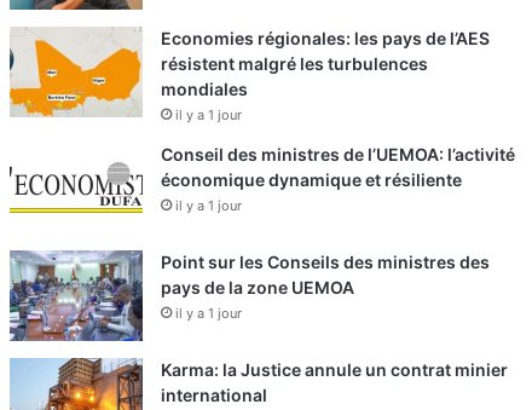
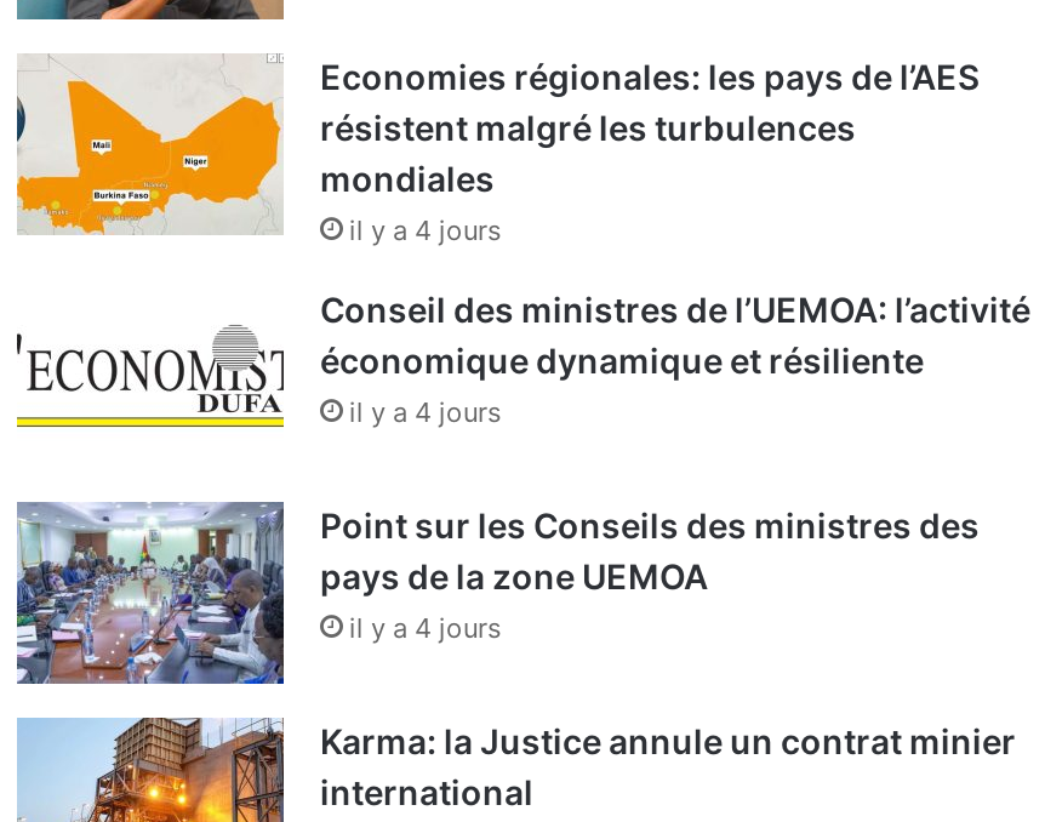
[175,107,242,123] il y a 1 jour -> [349,214,502,248] il y a 4 jours
[175,197,242,214] il y a 1 jour -> [349,395,502,429] il y a 4 jours
[175,305,242,322] il y a 1 jour -> [349,611,502,645] il y a 4 jours

